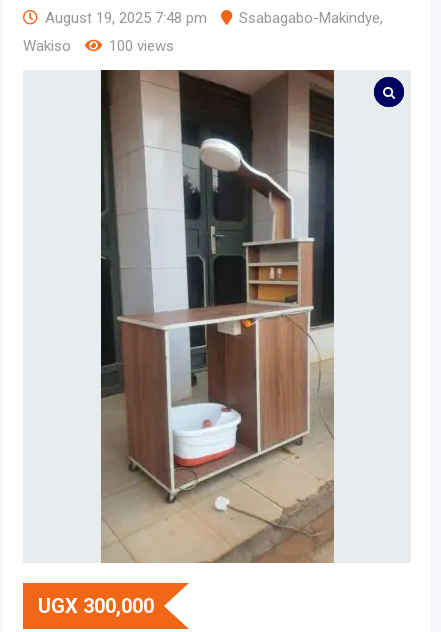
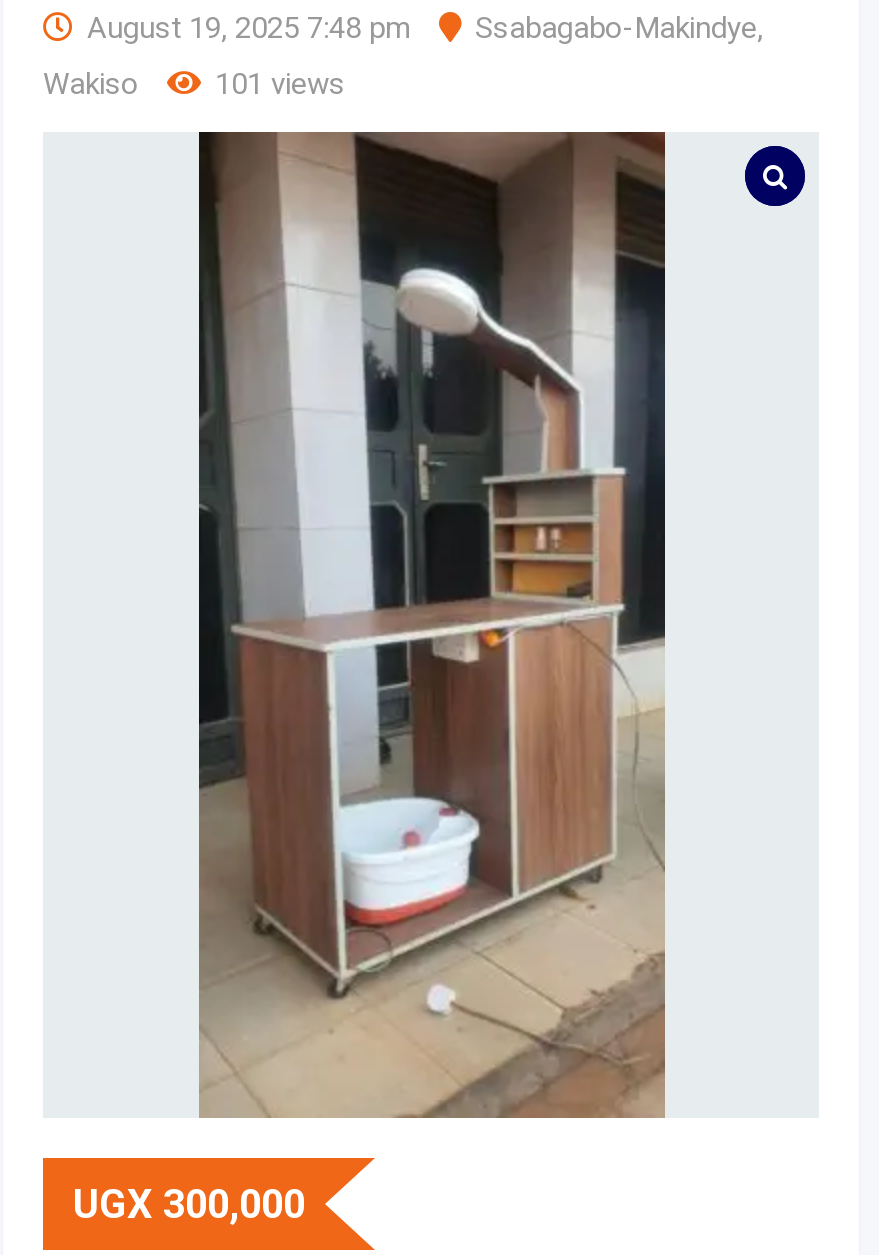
[109,37,174,55] 100 views -> [215,66,345,102] 101 views

